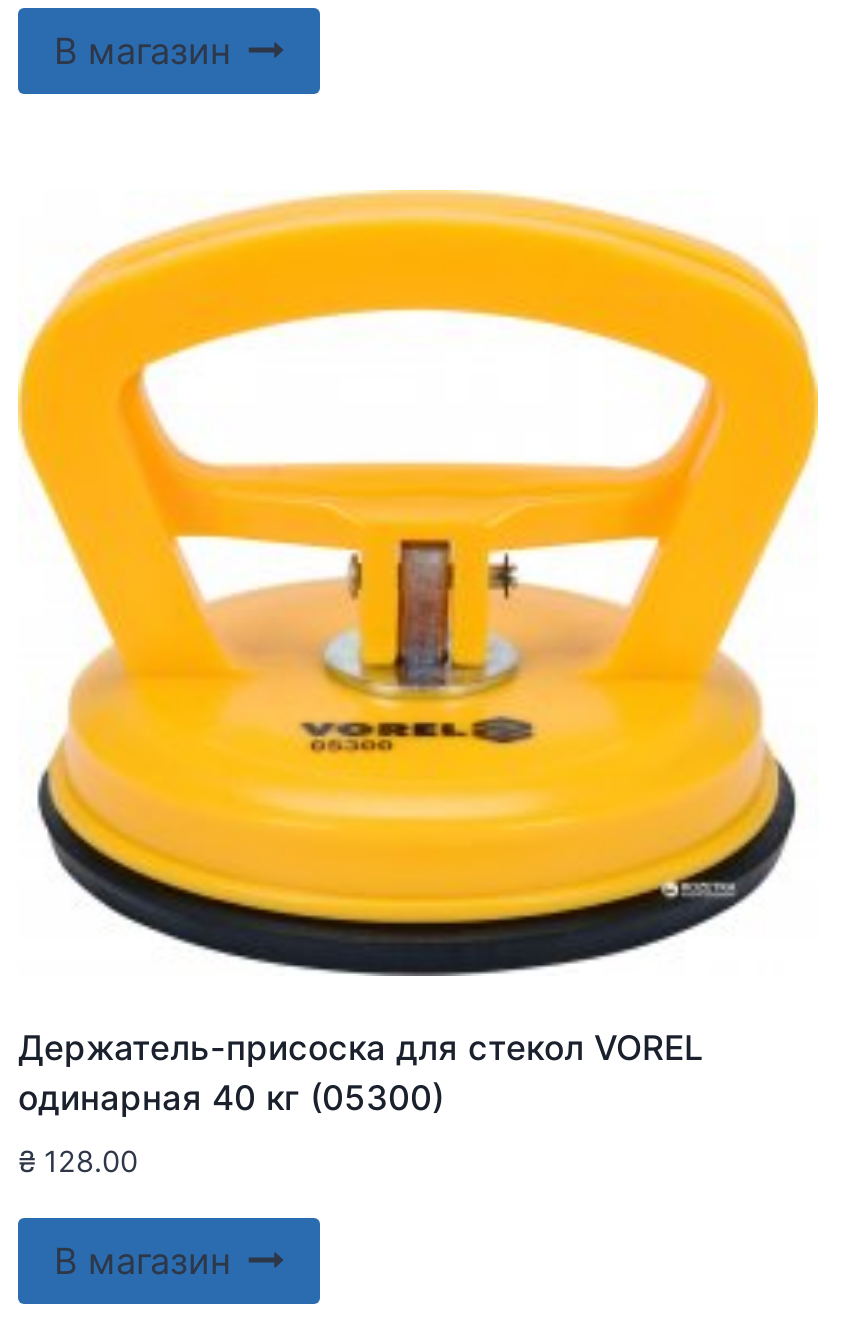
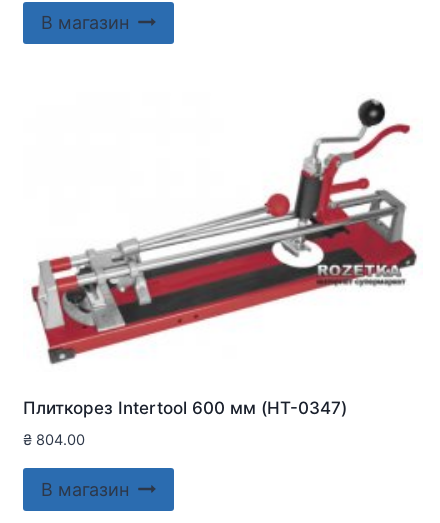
[16,189,820,1118] [image] | Держатель-присоска для стекол VOREL | одинарная 40 кг (05300) -> [23,93,418,418] [image] | Плиткорез Intertool 600 мм (HT-0347)
[18,1144,138,1180] ₴ 128.00 -> [23,431,85,449] ₴ 804.00

